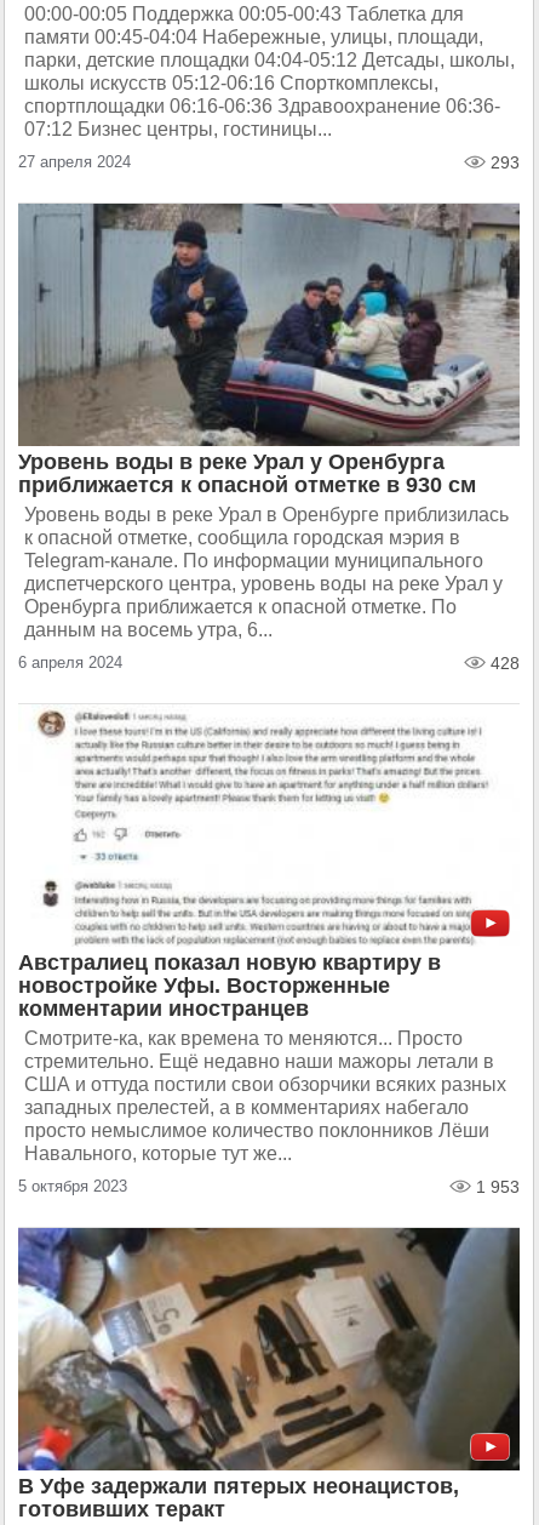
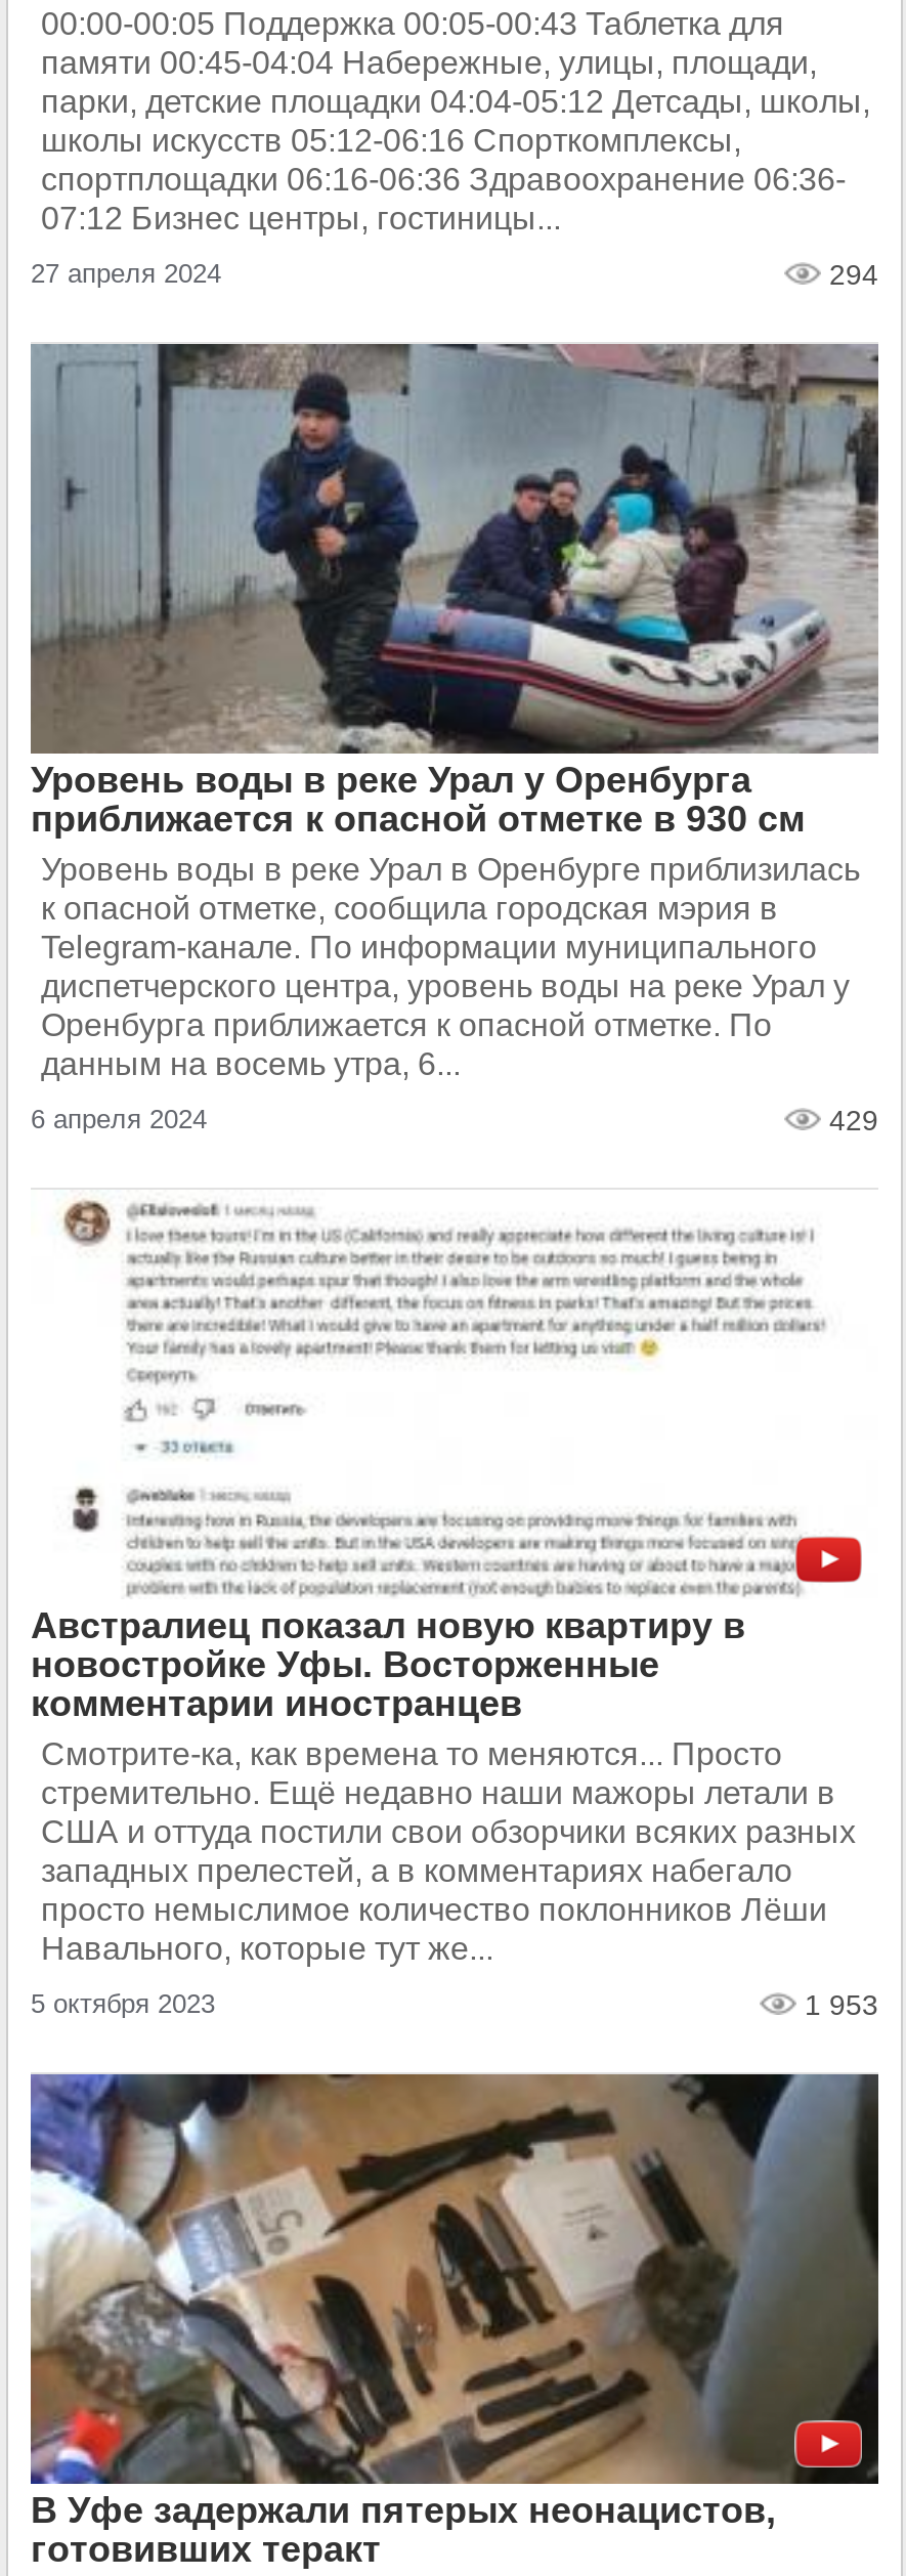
[486,153,520,173] 293 -> [821,259,878,292] 294
[486,654,520,673] 428 -> [821,1105,878,1137] 429

